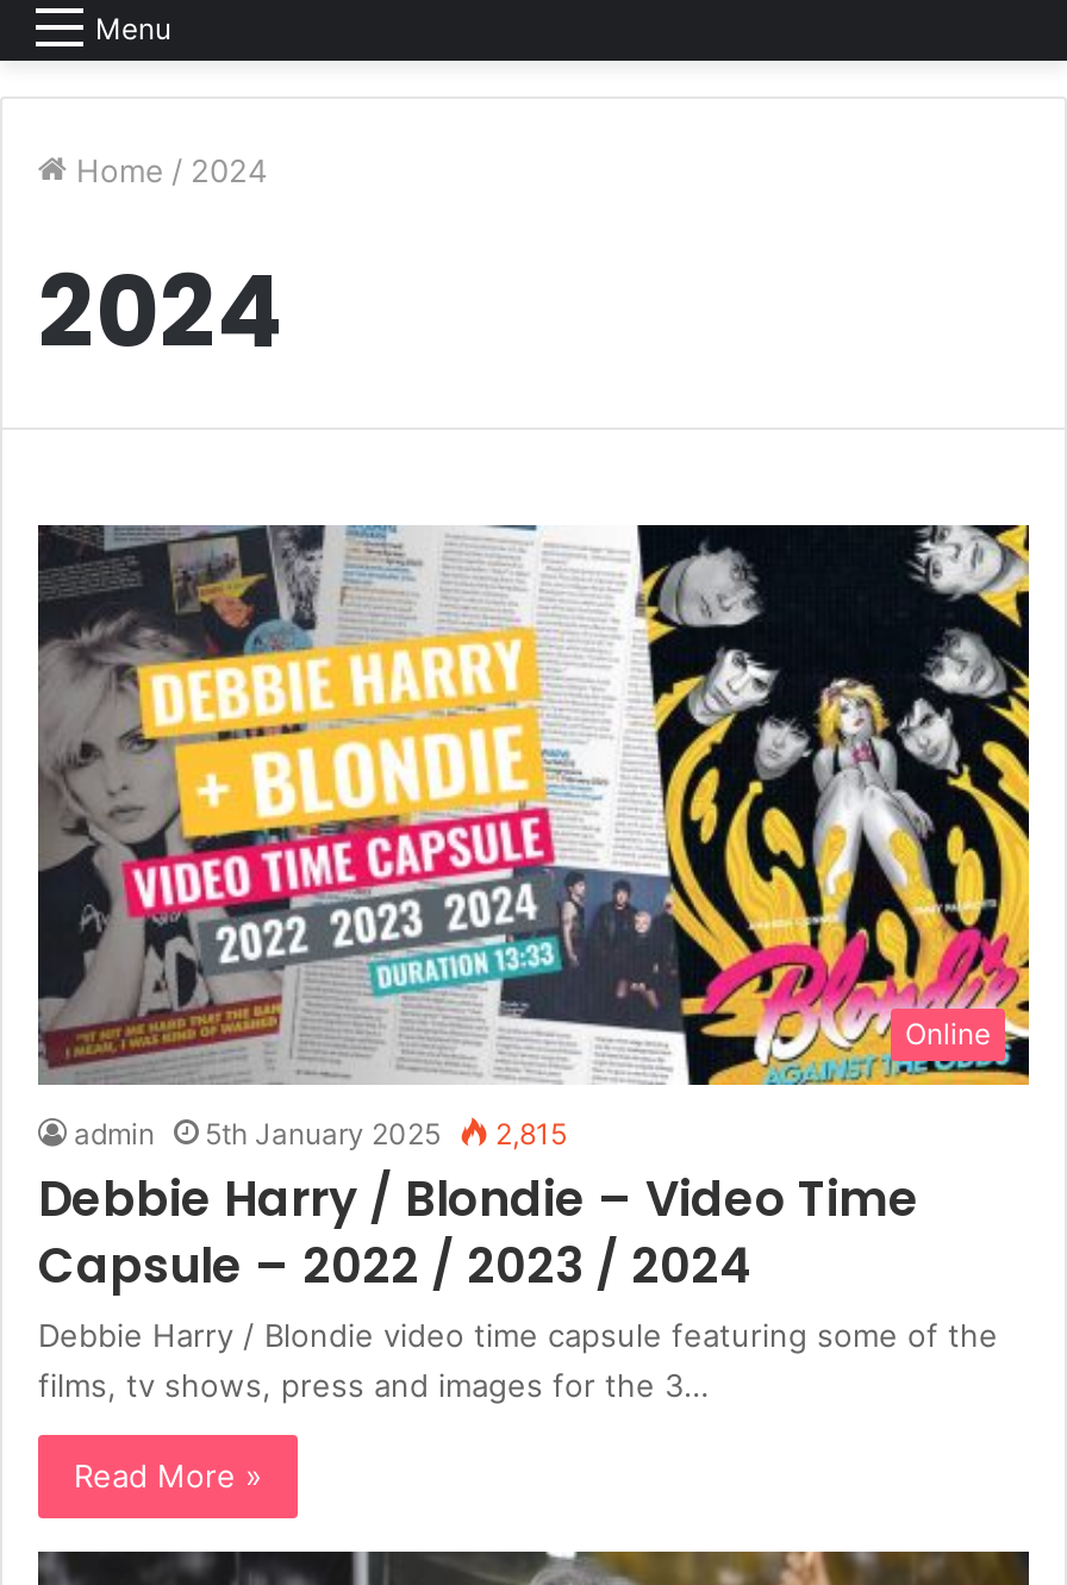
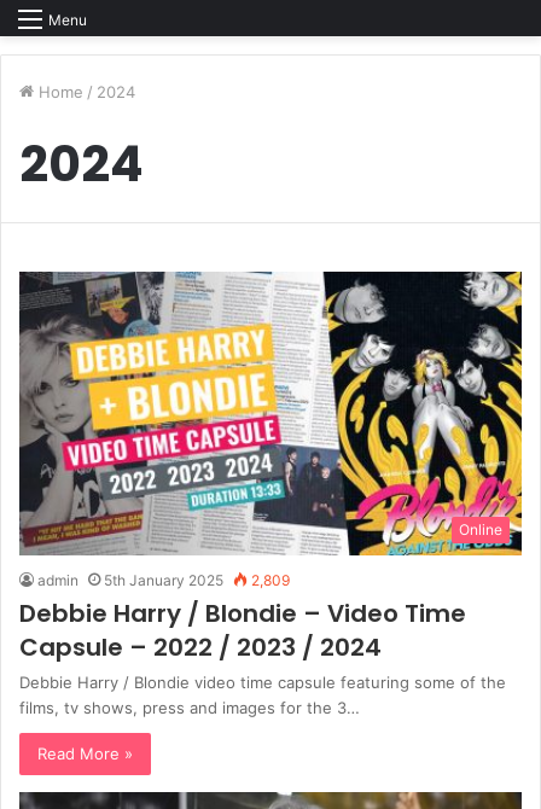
[74,1115,567,1151] admin 5th January 2025 2,815 -> [37,571,290,589] admin 5th January 2025 2,809

